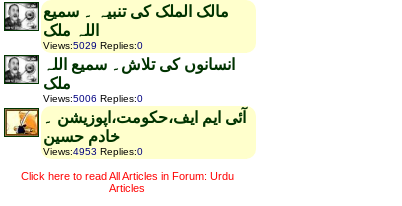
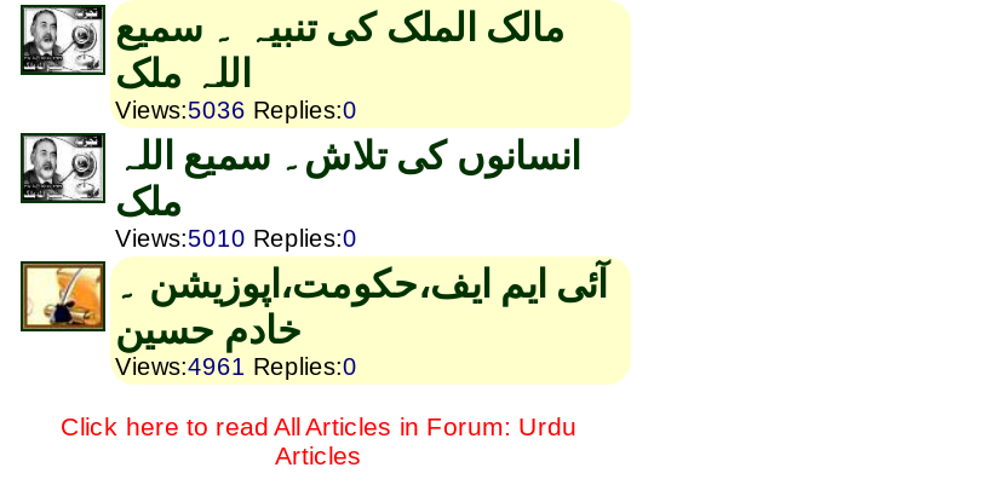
[43,40,143,51] Views:5029 Replies:0 -> [115,97,357,124] Views:5036 Replies:0
[43,93,143,104] Views:5006 Replies:0 -> [115,226,357,252] Views:5010 Replies:0
[43,146,143,157] Views:4953 Replies:0 -> [115,354,357,381] Views:4961 Replies:0

